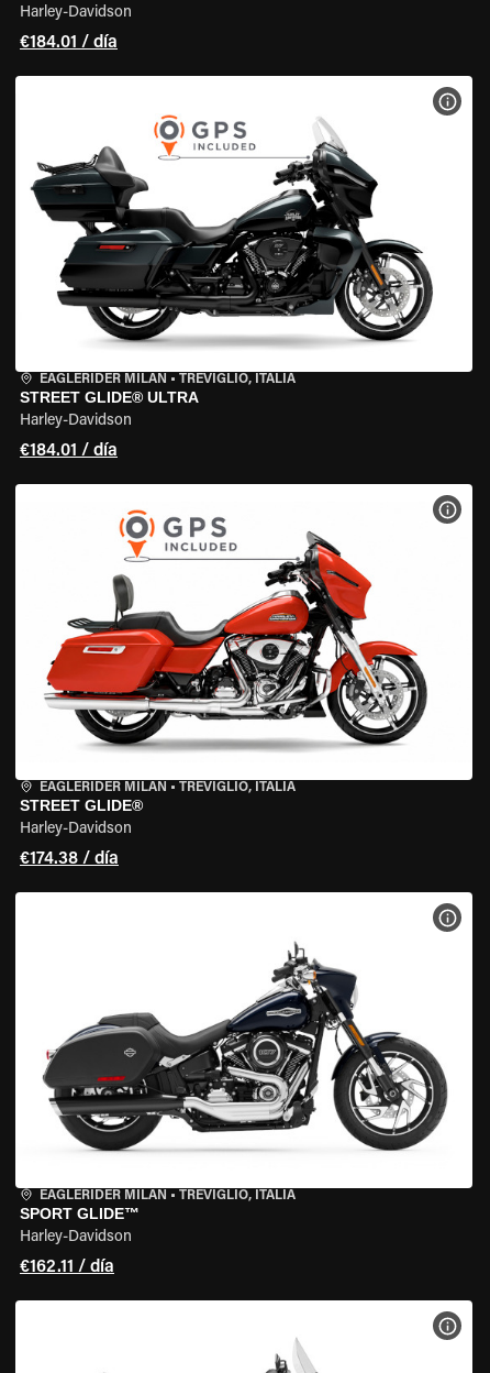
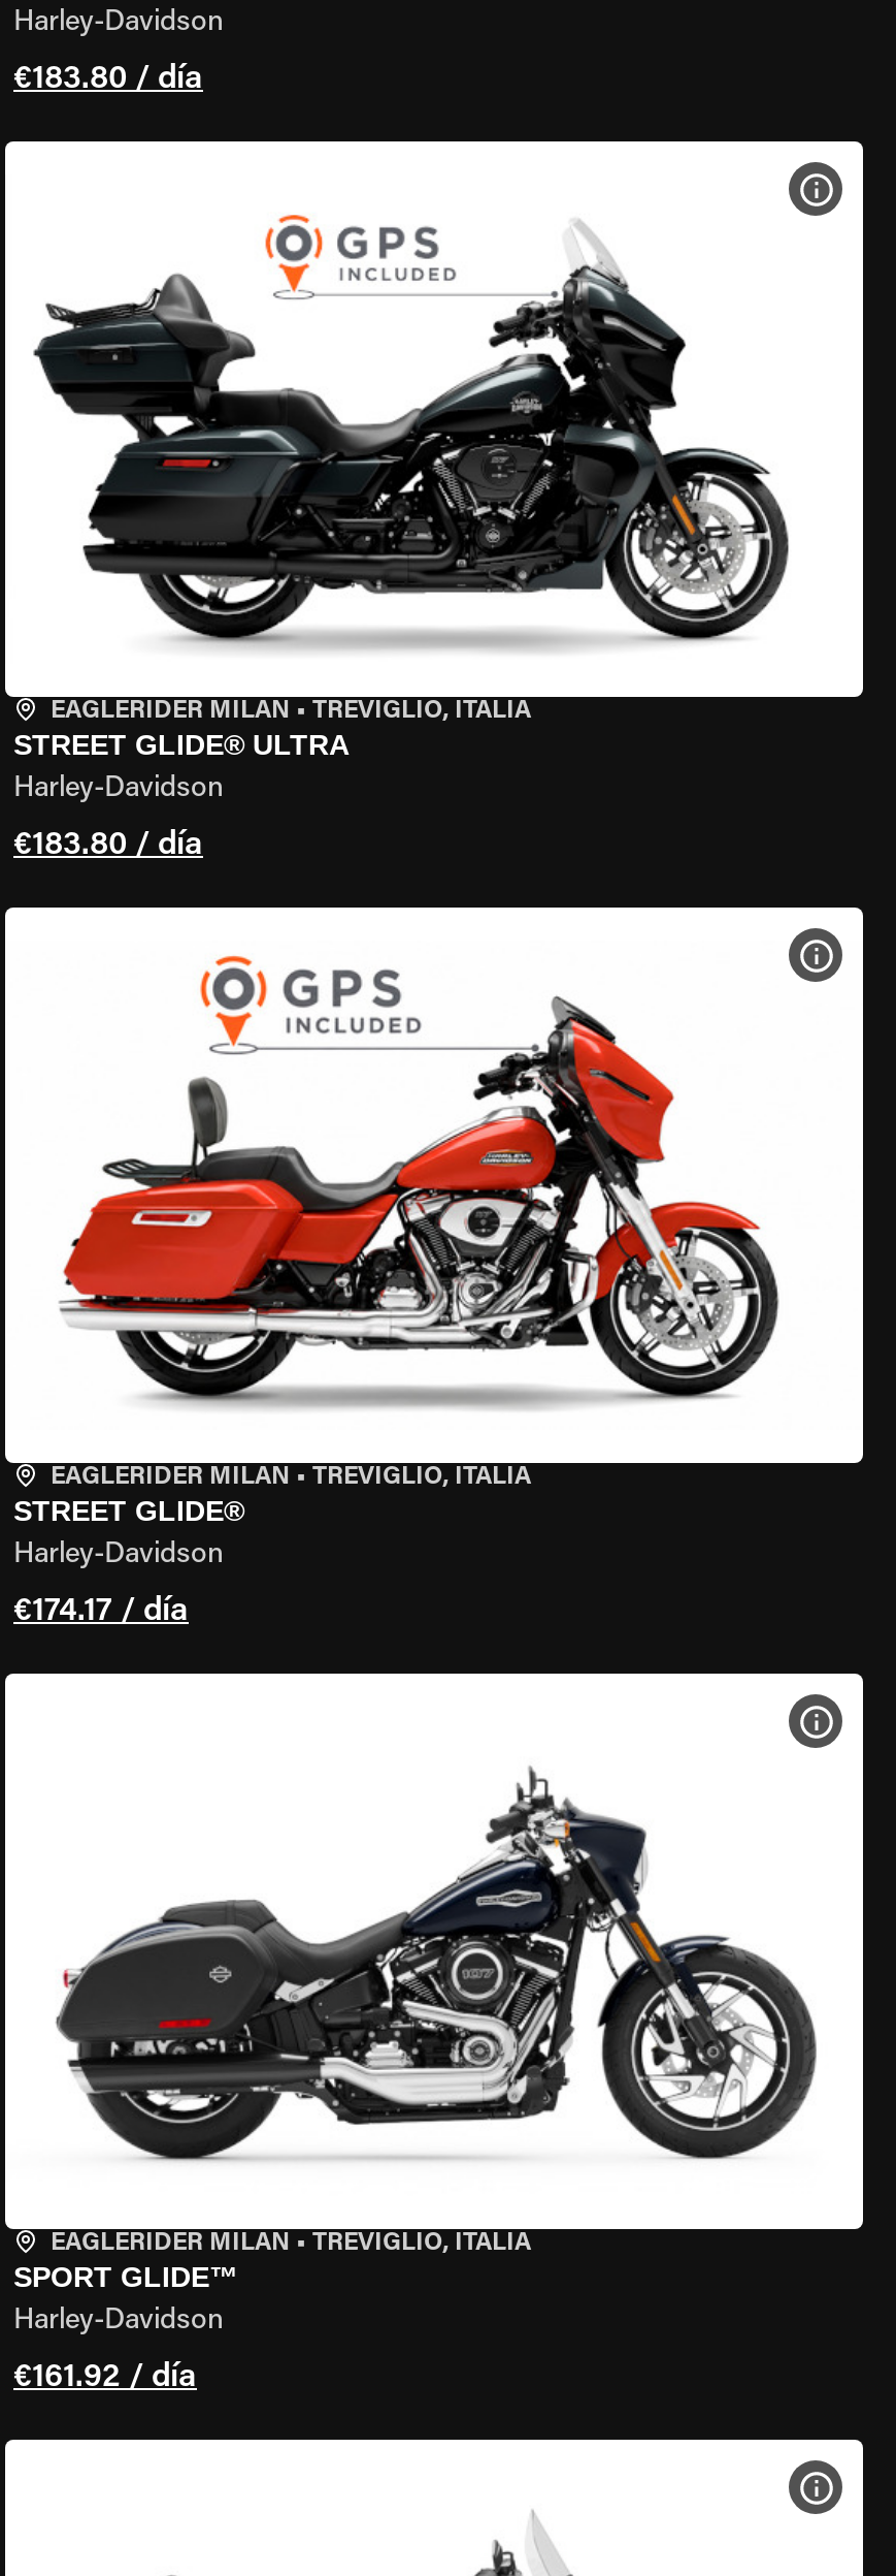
[20,34,118,52] €184.01 / día -> [13,63,203,96] €183.80 / día
[20,442,118,460] €184.01 / día -> [13,829,203,862] €183.80 / día
[20,850,119,868] €174.38 / día -> [13,1595,189,1628] €174.17 / día
[20,1259,114,1276] €162.11 / día -> [13,2361,197,2394] €161.92 / día

